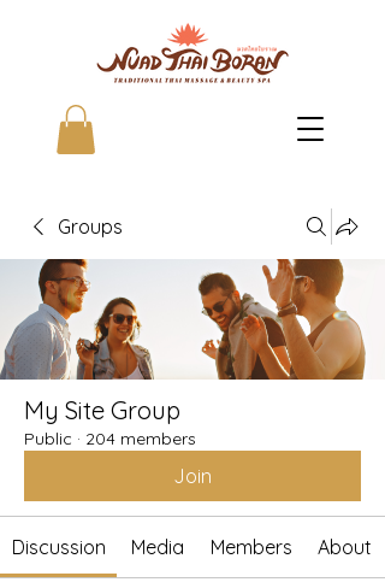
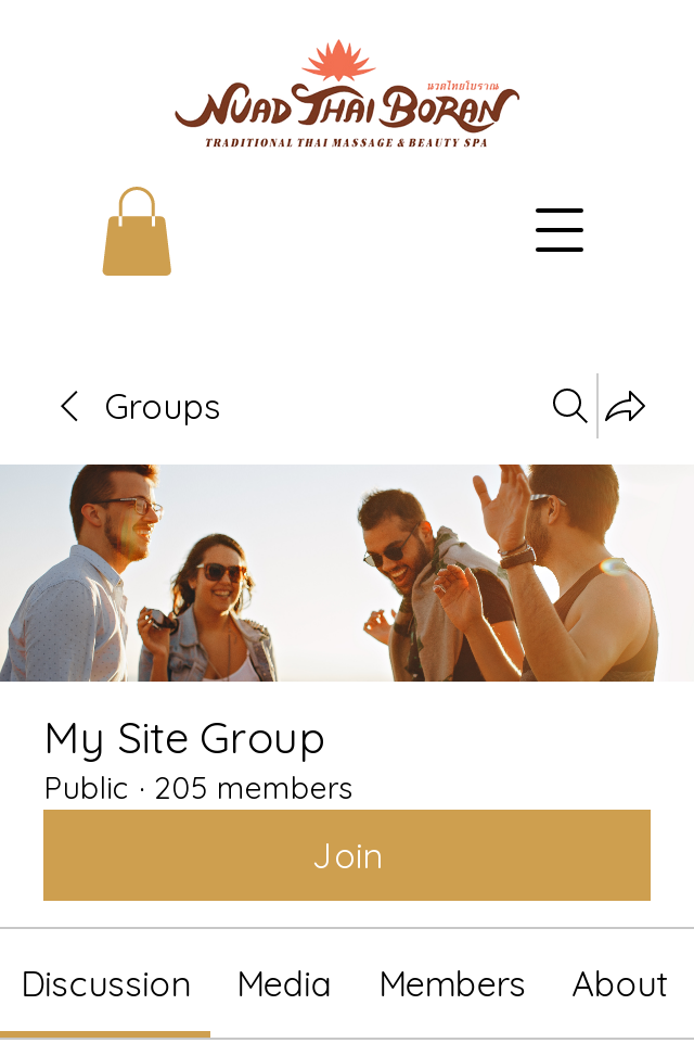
[24,427,196,449] Public · 204 members -> [43,768,354,807] Public · 205 members

